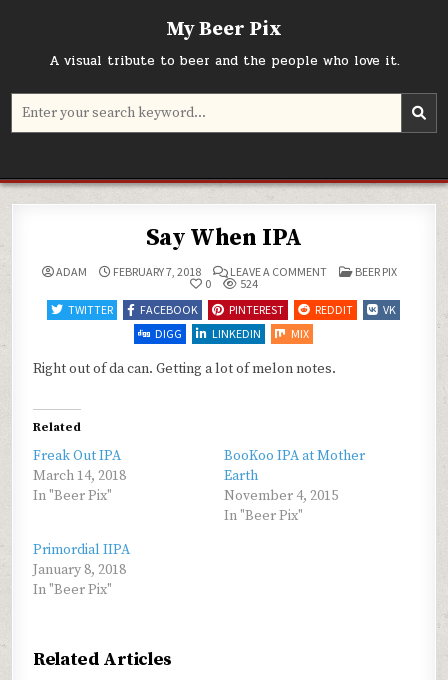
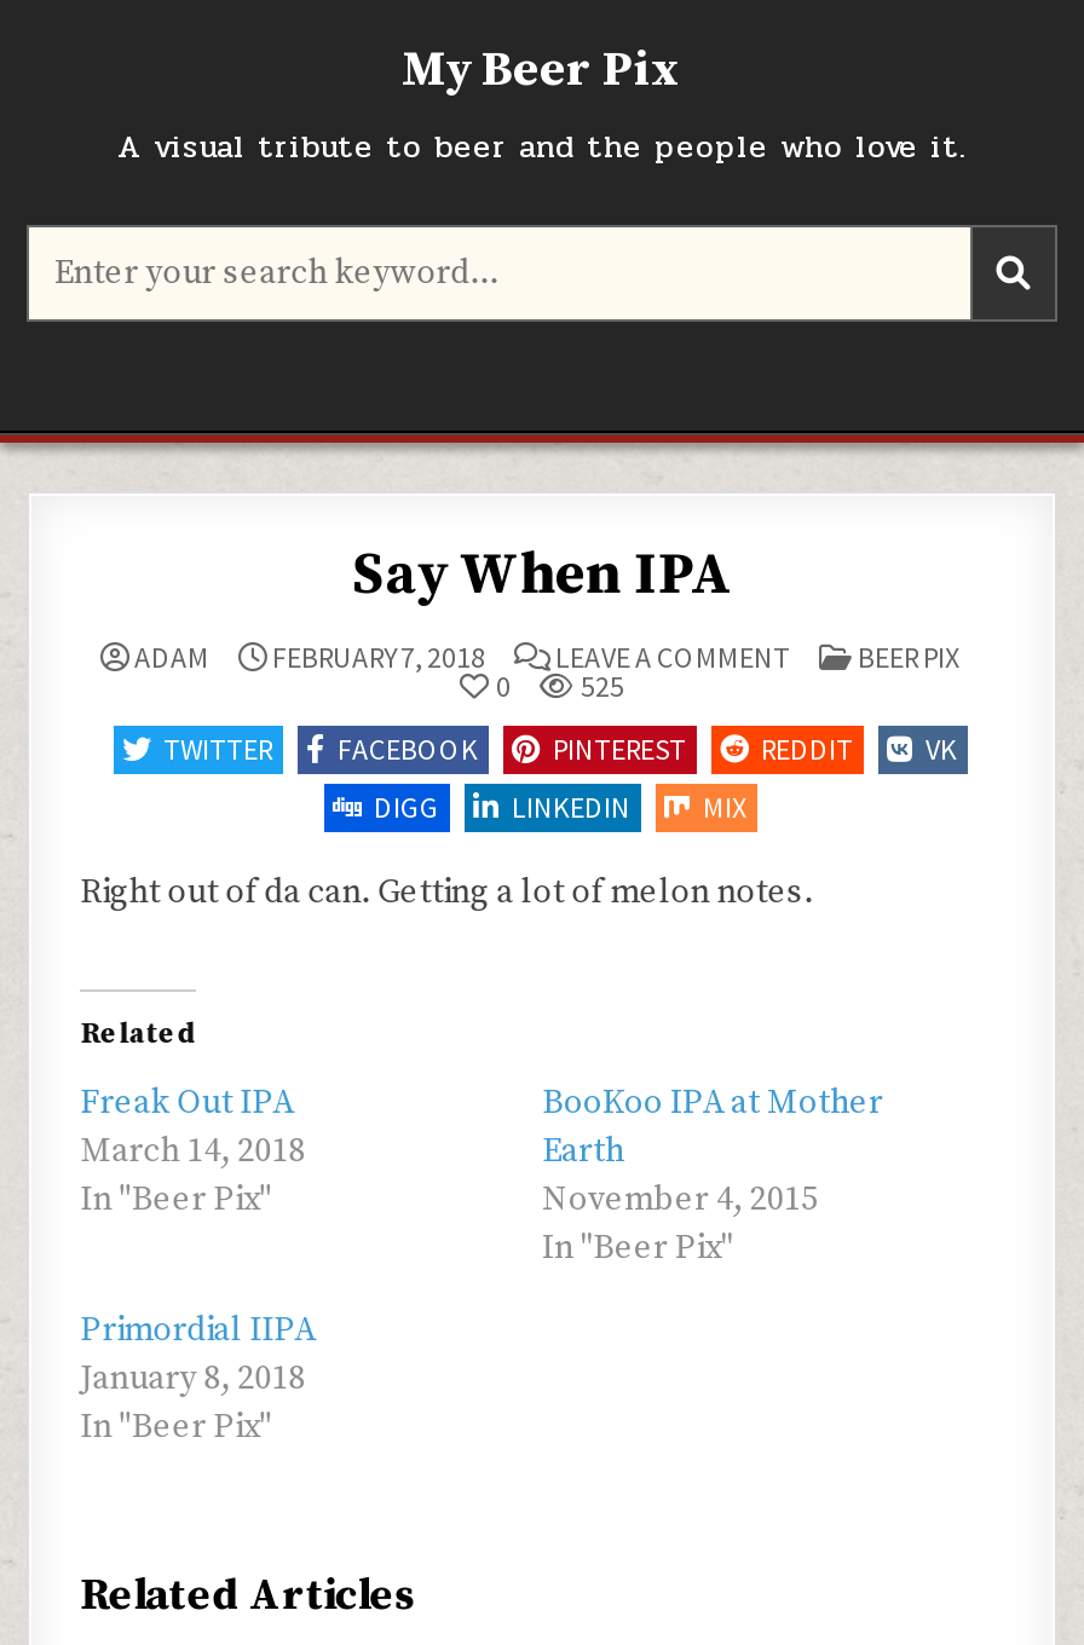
[205,276,258,291] 0 524 -> [496,668,624,704] 0 525

